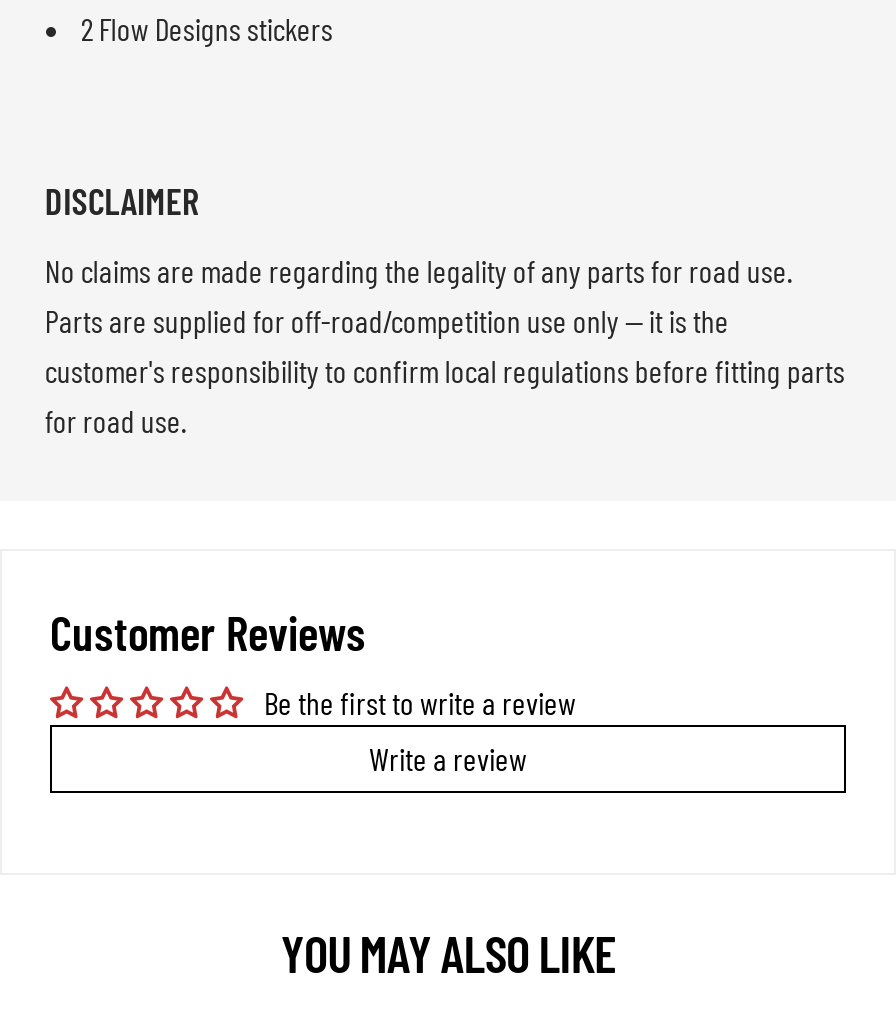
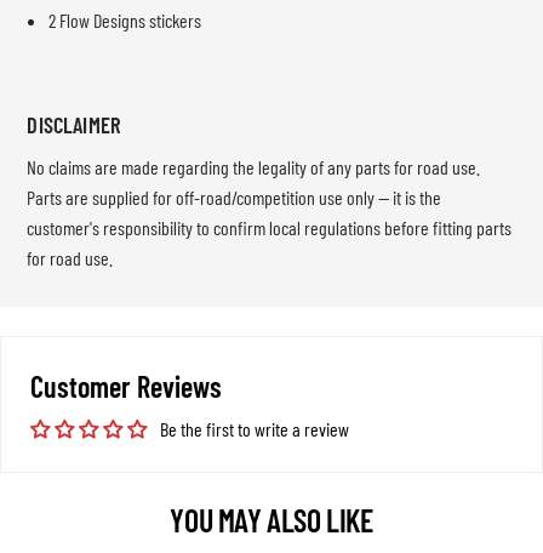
[369,738,527,776] Write a review -> none

